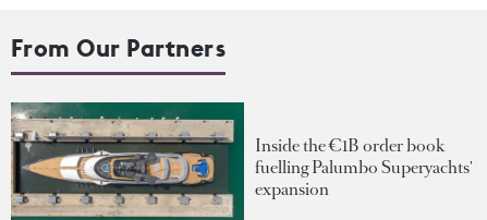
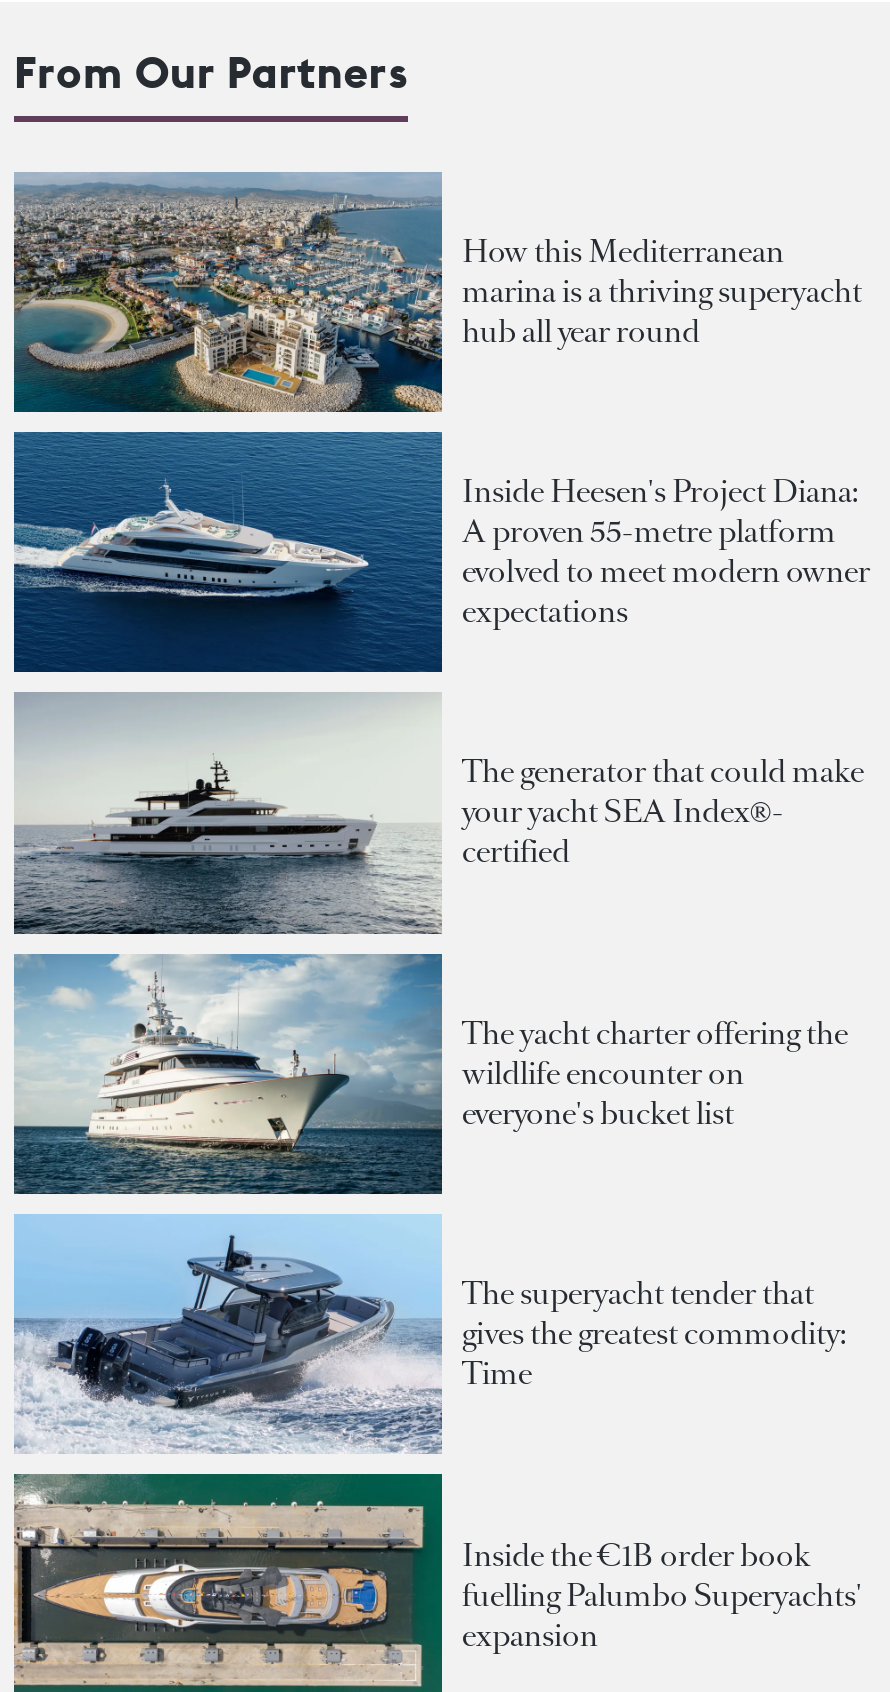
none -> [12,174,862,414] [image] | How this Mediterranean | marina is a thriving superyacht | hub all year round
none -> [14,430,870,674] [image] | Inside Heesen's Project Diana: | A proven 55-metre platform | evolved to meet modern owner | expectations
none -> [14,690,864,936] [image] | The generator that could make | your yacht SEA Index®- | certified
none -> [14,952,848,1196] [image] | The yacht charter offering the | wildlife encounter on | everyone's bucket list
none -> [14,1212,846,1454] [image] | The superyacht tender that | gives the greatest commodity: | Time

